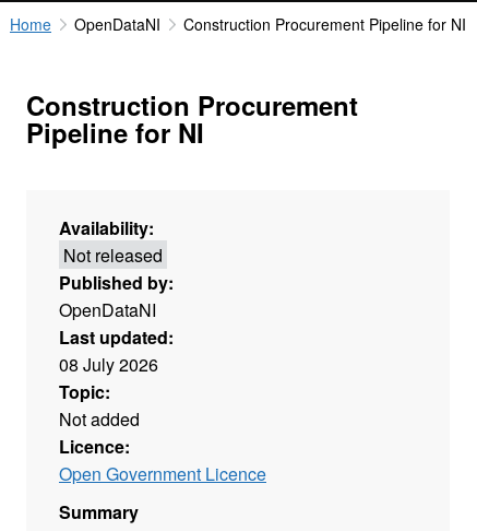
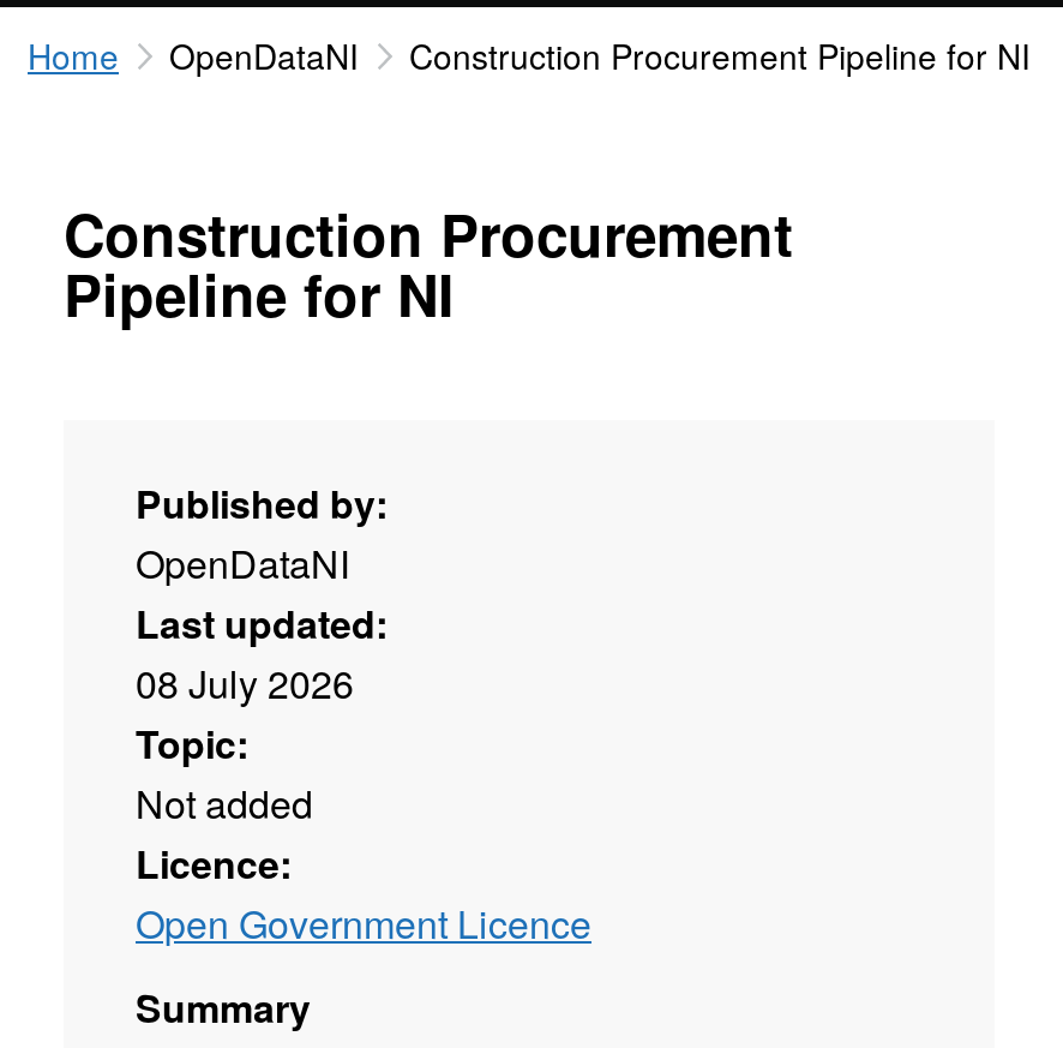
[59,215,163,267] Availability: | Not released -> none

